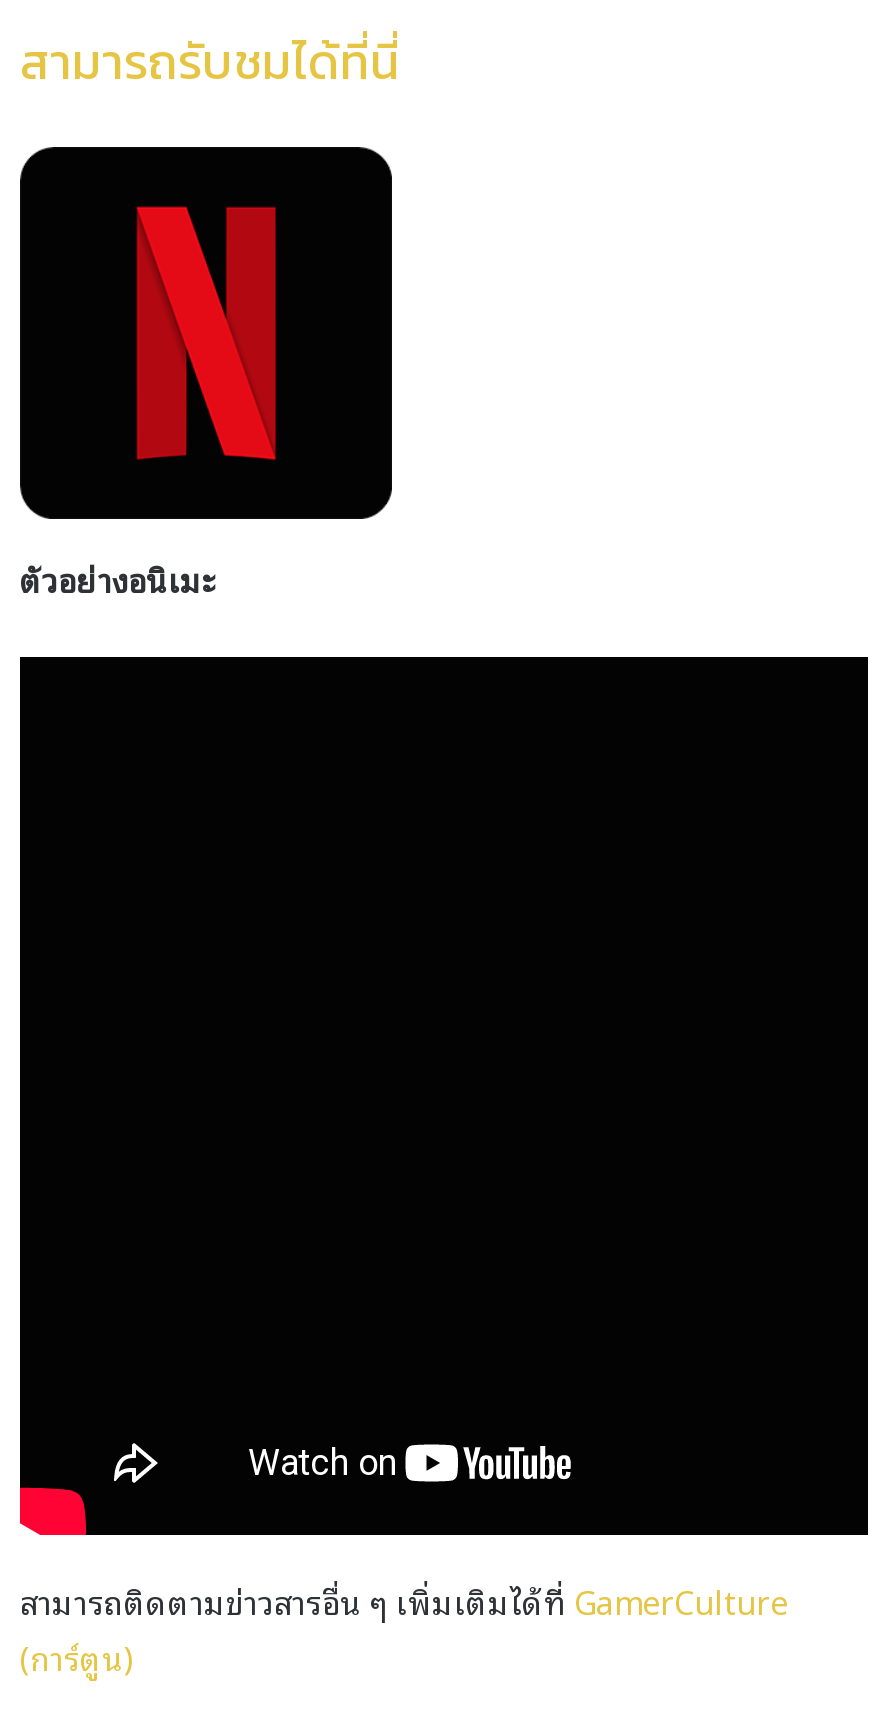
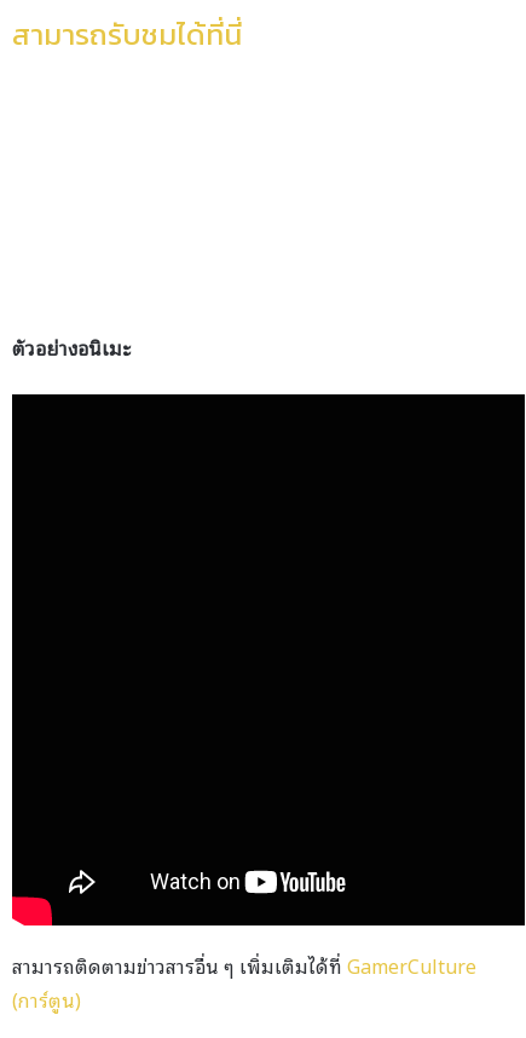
[18,144,394,522] [image] -> none

